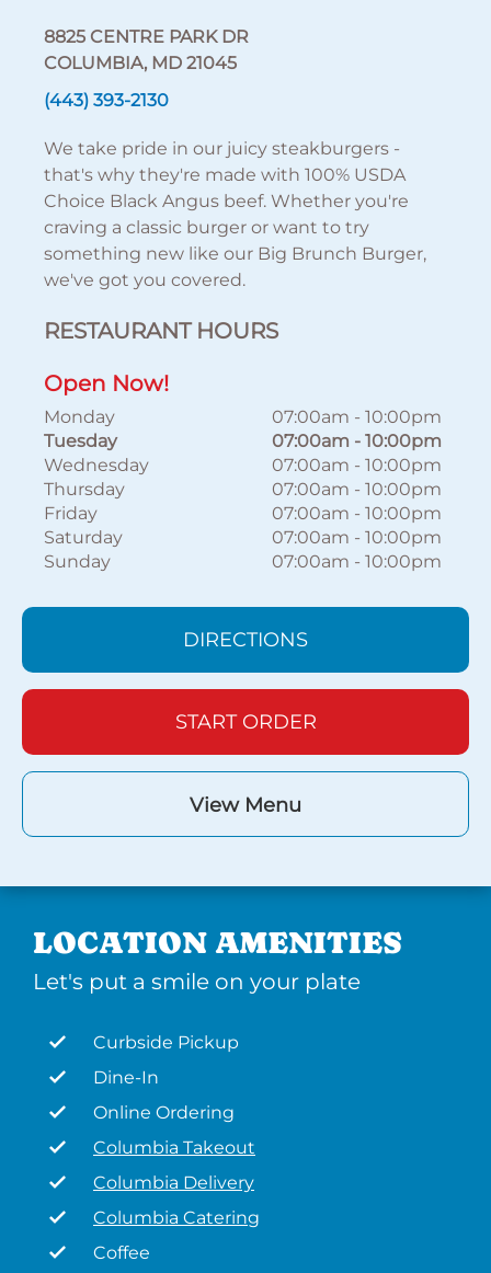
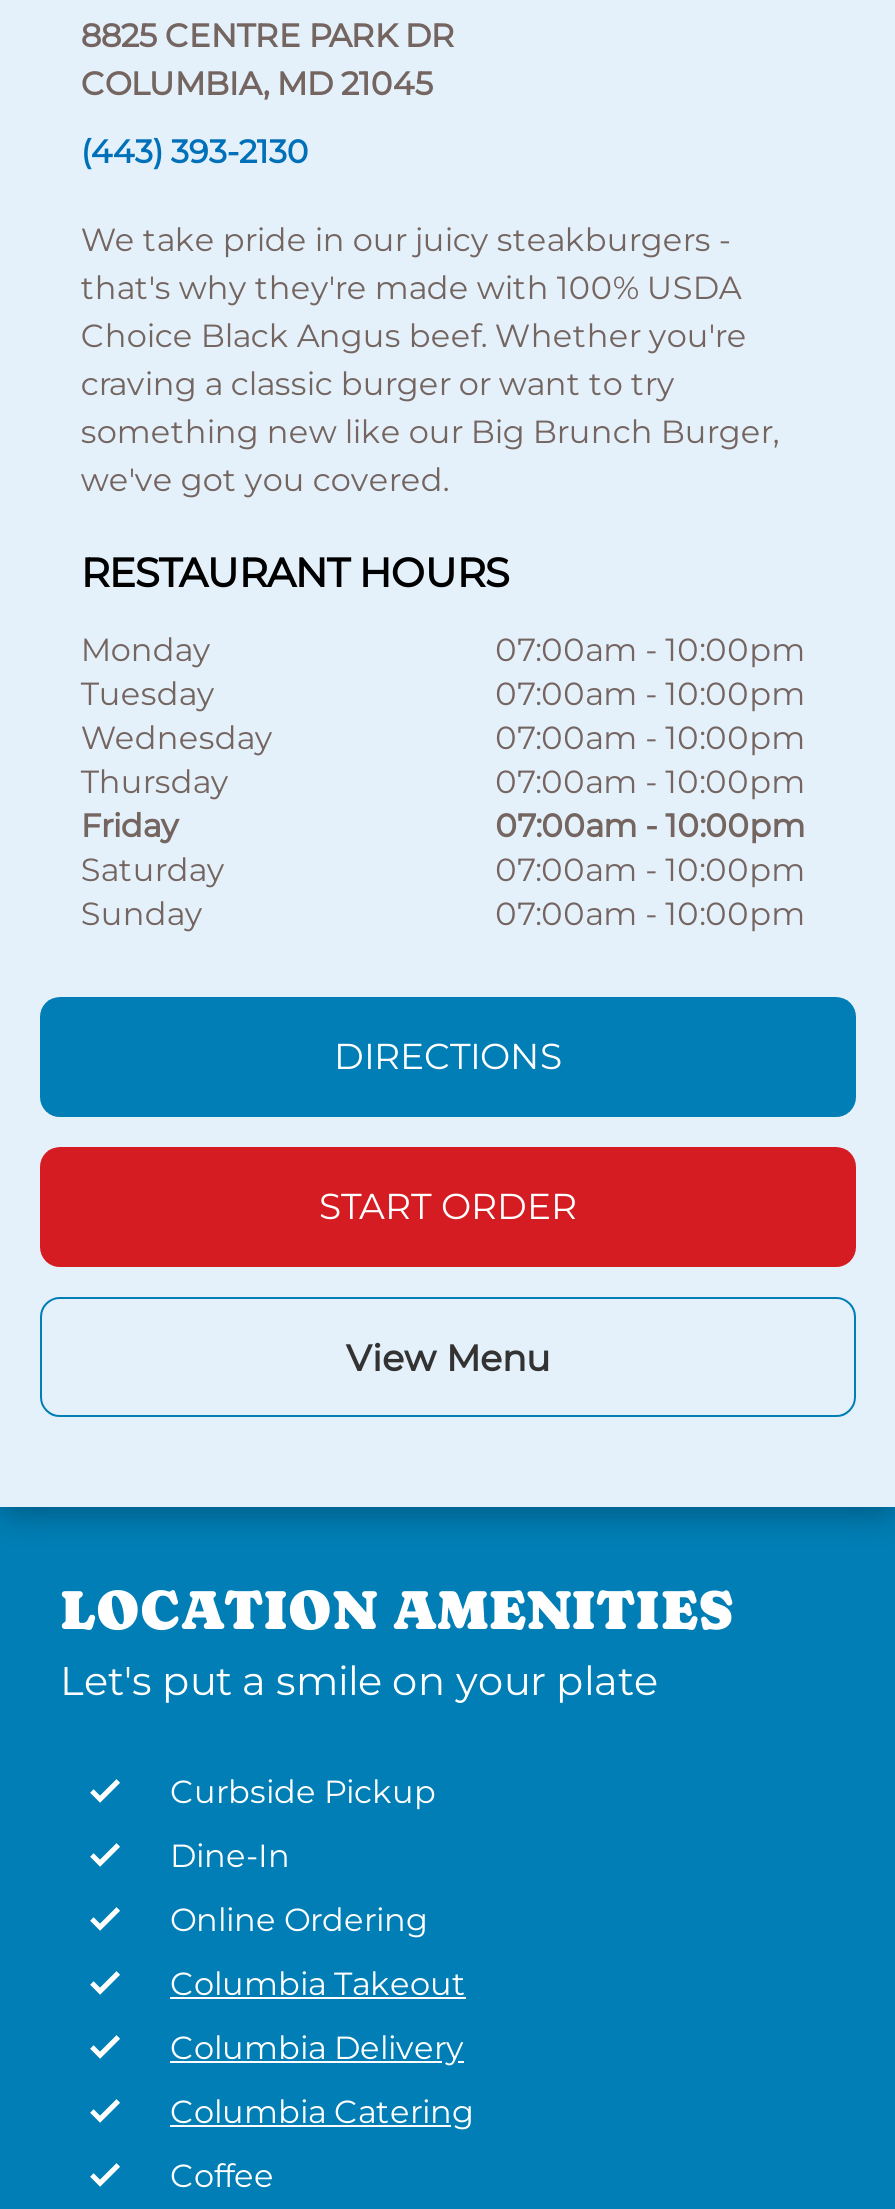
[44,370,169,397] Open Now! -> none

